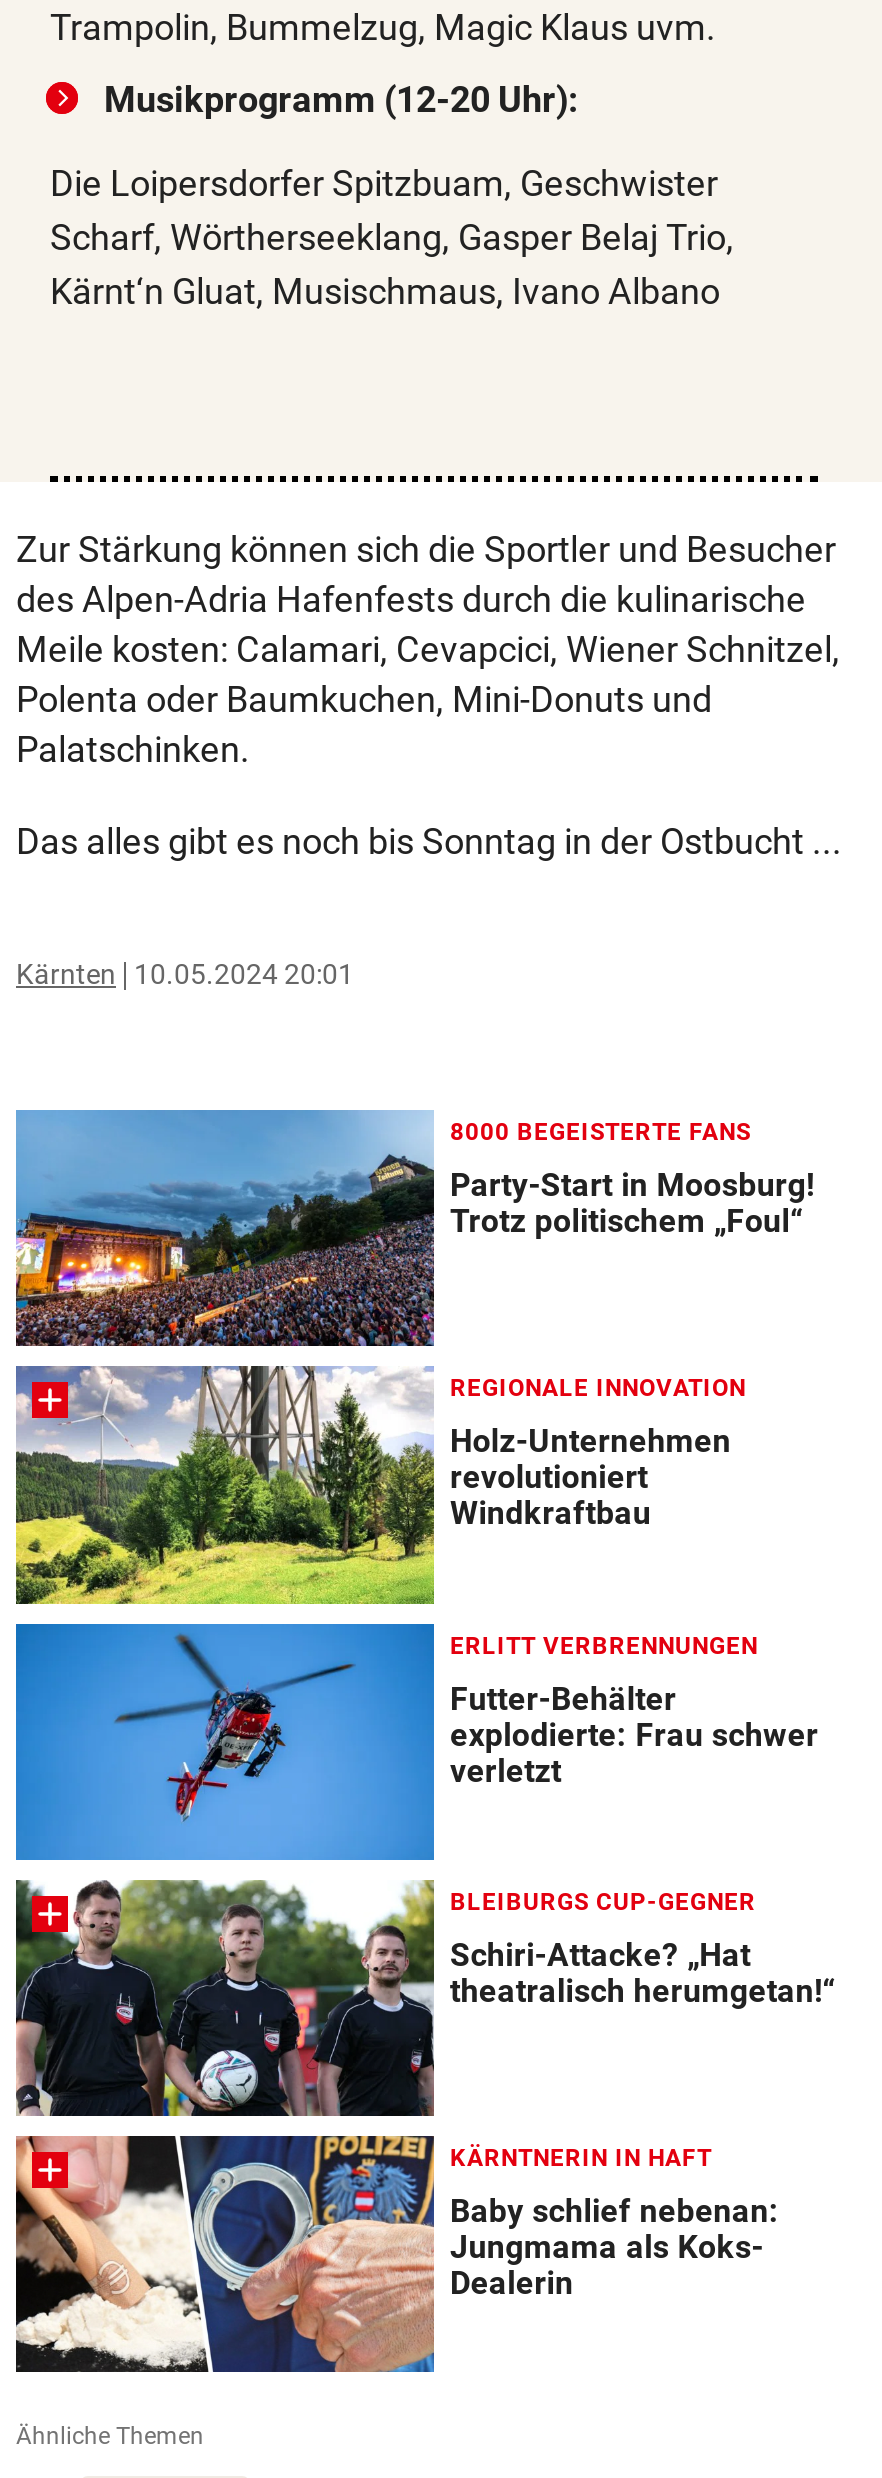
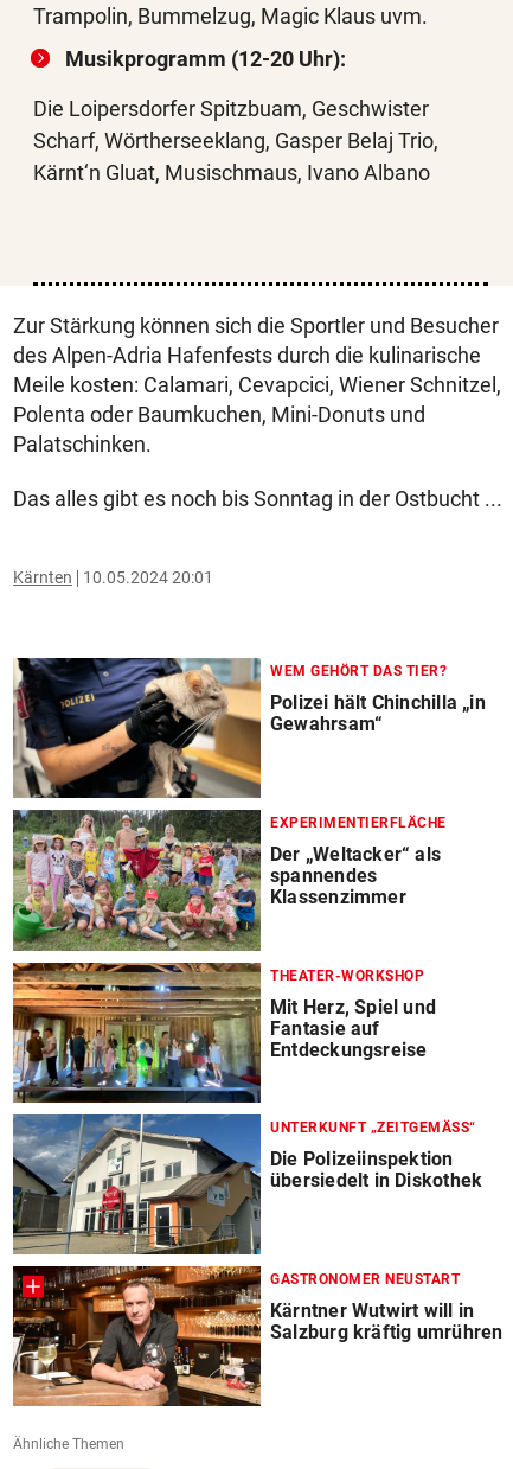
[14,1108,751,1348] [image] | 8000 BEGEISTERTE FANS -> [12,657,447,799] [image] | WEM GEHÖRT DAS TIER?
[450,1167,814,1241] Party-Start in Moosburg! | Trotz politischem „Foul“ -> [270,692,486,736] Polizei hält Chinchilla „in | Gewahrsam“
[14,1364,746,1606] [image] | REGIONALE INNOVATION -> [12,809,446,952] [image] | EXPERIMENTIERFLÄCHE
[450,1423,731,1533] Holz-Unternehmen | revolutioniert | Windkraftbau -> [270,844,441,909] Der „Weltacker“ als | spannendes | Klassenzimmer
[14,1622,758,1862] [image] | ERLITT VERBRENNUNGEN -> [12,962,424,1104] [image] | THEATER-WORKSHOP
[450,1679,818,1789] Futter-Behälter | explodierte: Frau schwer | verletzt -> [270,995,436,1061] Mit Herz, Spiel und | Fantasie auf | Entdeckungsreise
[14,1878,756,2118] [image] | BLEIBURGS CUP-GEGNER -> [12,1113,469,1256] [image] | UNTERKUNFT „ZEITGEMÄSS“
[450,1935,837,2009] Schiri-Attacke? „Hat | theatralisch herumgetan!“ -> [270,1147,482,1191] Die Polizeiinspektion | übersiedelt in Diskothek
[14,2134,712,2374] [image] | KÄRNTNERIN IN HAFT -> [12,1265,460,1407] [image] | GASTRONOMER NEUSTART
[450,2191,779,2301] Baby schlief nebenan: | Jungmama als Koks- | Dealerin -> [270,1299,503,1343] Kärntner Wutwirt will in | Salzburg kräftig umrühren

